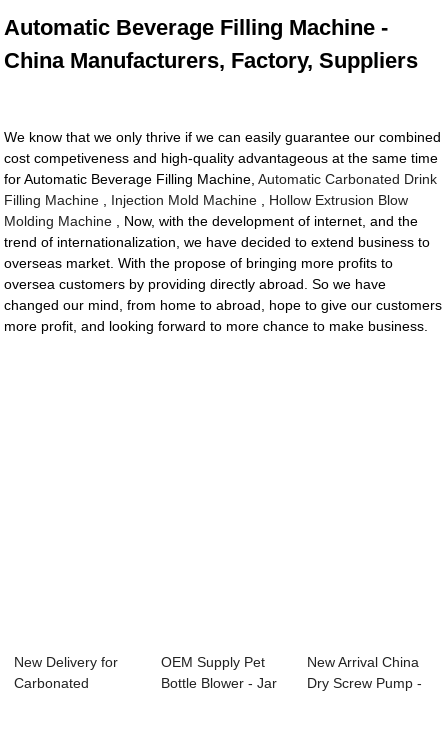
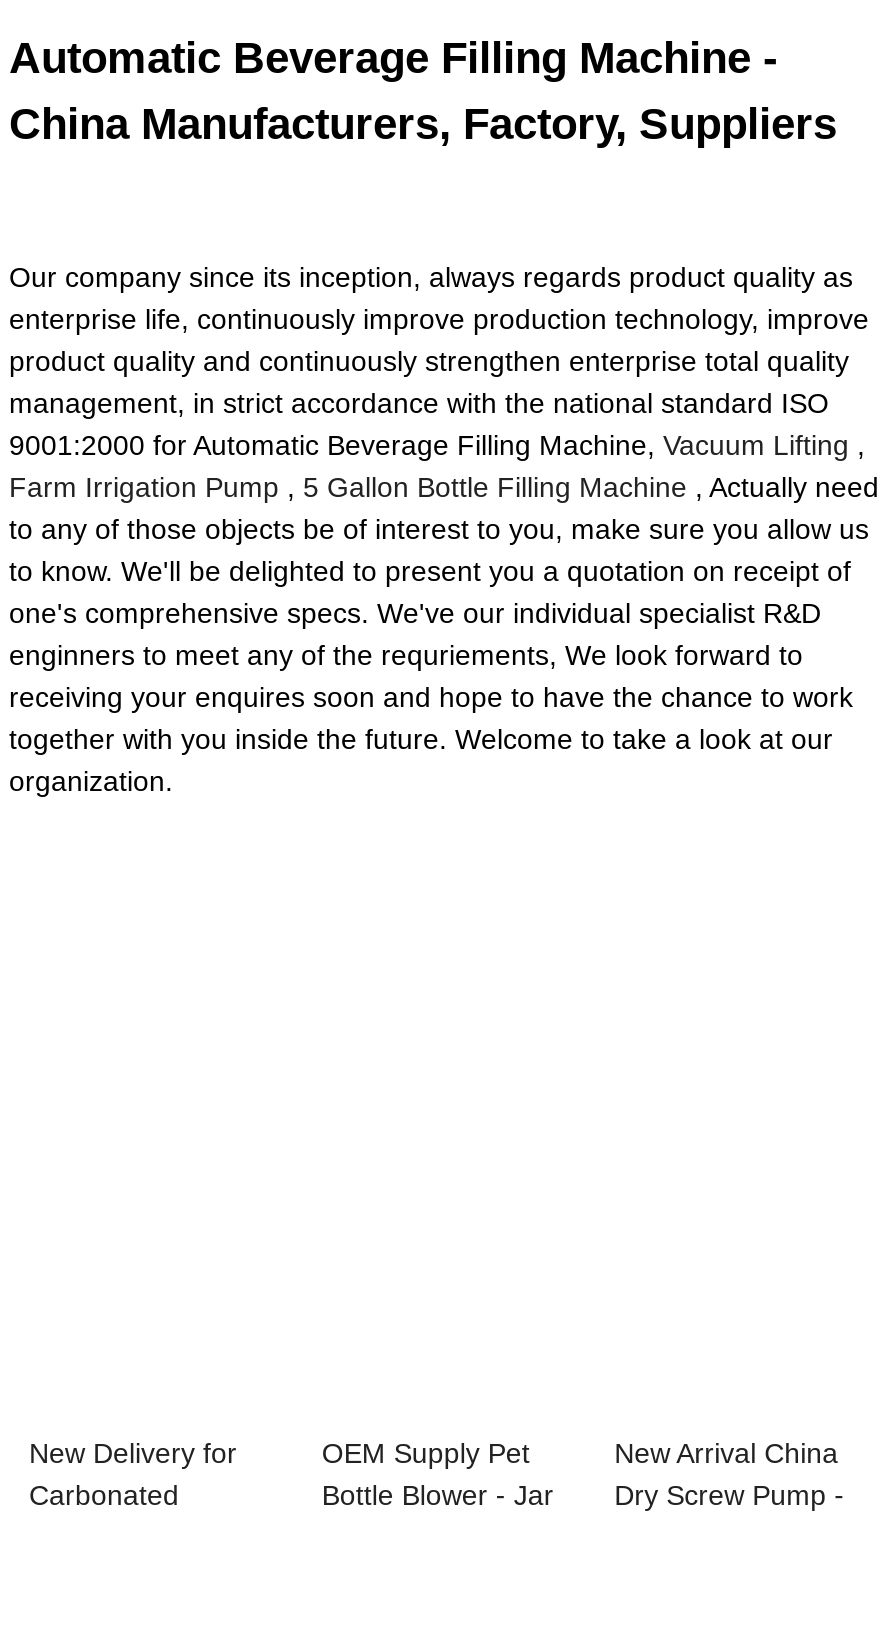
[4,129,442,334] We know that we only thrive if we can easily guarantee our combined | cost competiveness and high-quality advantageous at the same time | for Automatic Beverage Filling Machine, Automatic Carbonated Drink | Filling Machine, Injection Mold Machine, Hollow Extrusion Blow | Molding Machine, Now, with the development of internet, and the | trend of internationalization, we have decided to extend business to | overseas market. With the propose of bringing more profits to | oversea customers by providing directly abroad. So we have | changed our mind, from home to abroad, hope to give our customers | more profit, and looking forward to more chance to make business. -> [9,261,879,797] Our company since its inception, always regards product quality as | enterprise life, continuously improve production technology, improve | product quality and continuously strengthen enterprise total quality | management, in strict accordance with the national standard ISO | 9001:2000 for Automatic Beverage Filling Machine, Vacuum Lifting, | Farm Irrigation Pump, 5 Gallon Bottle Filling Machine, Actually need | to any of those objects be of interest to you, make sure you allow us | to know. We'll be delighted to present you a quotation on receipt of | one's comprehensive specs. We've our individual specialist R&D | enginners to meet any of the requriements, We look forward to | receiving your enquires soon and hope to have the chance to work | together with you inside the future. Welcome to take a look at our | organization.

